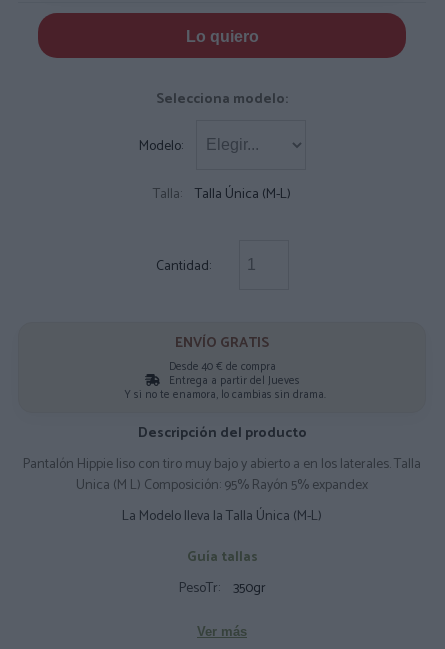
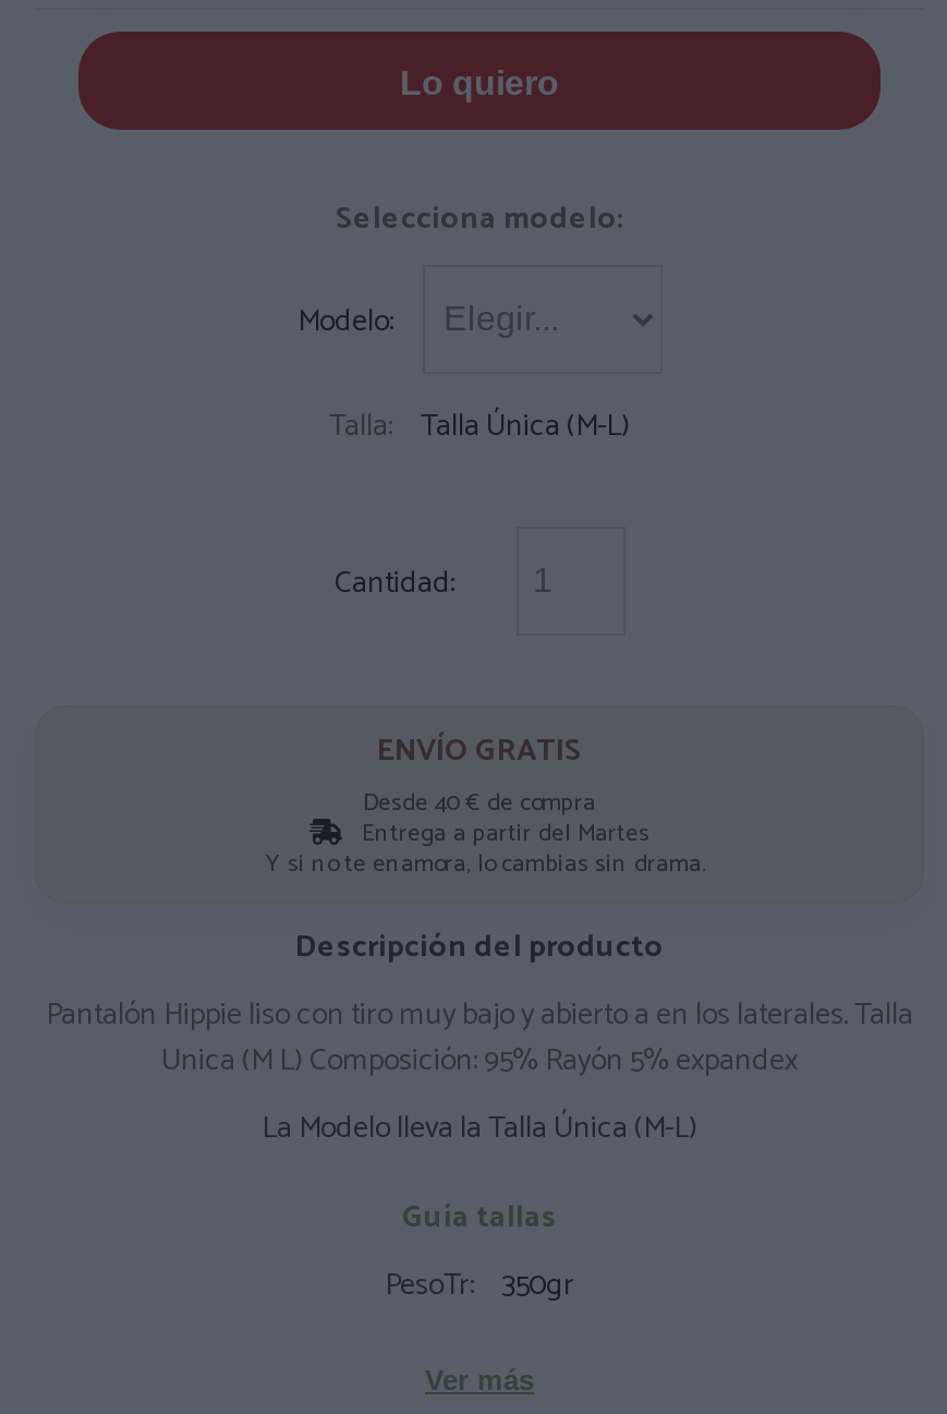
[165,372,299,390] Entrega a partir del Jueves -> [355,815,649,854] Entrega a partir del Martes

